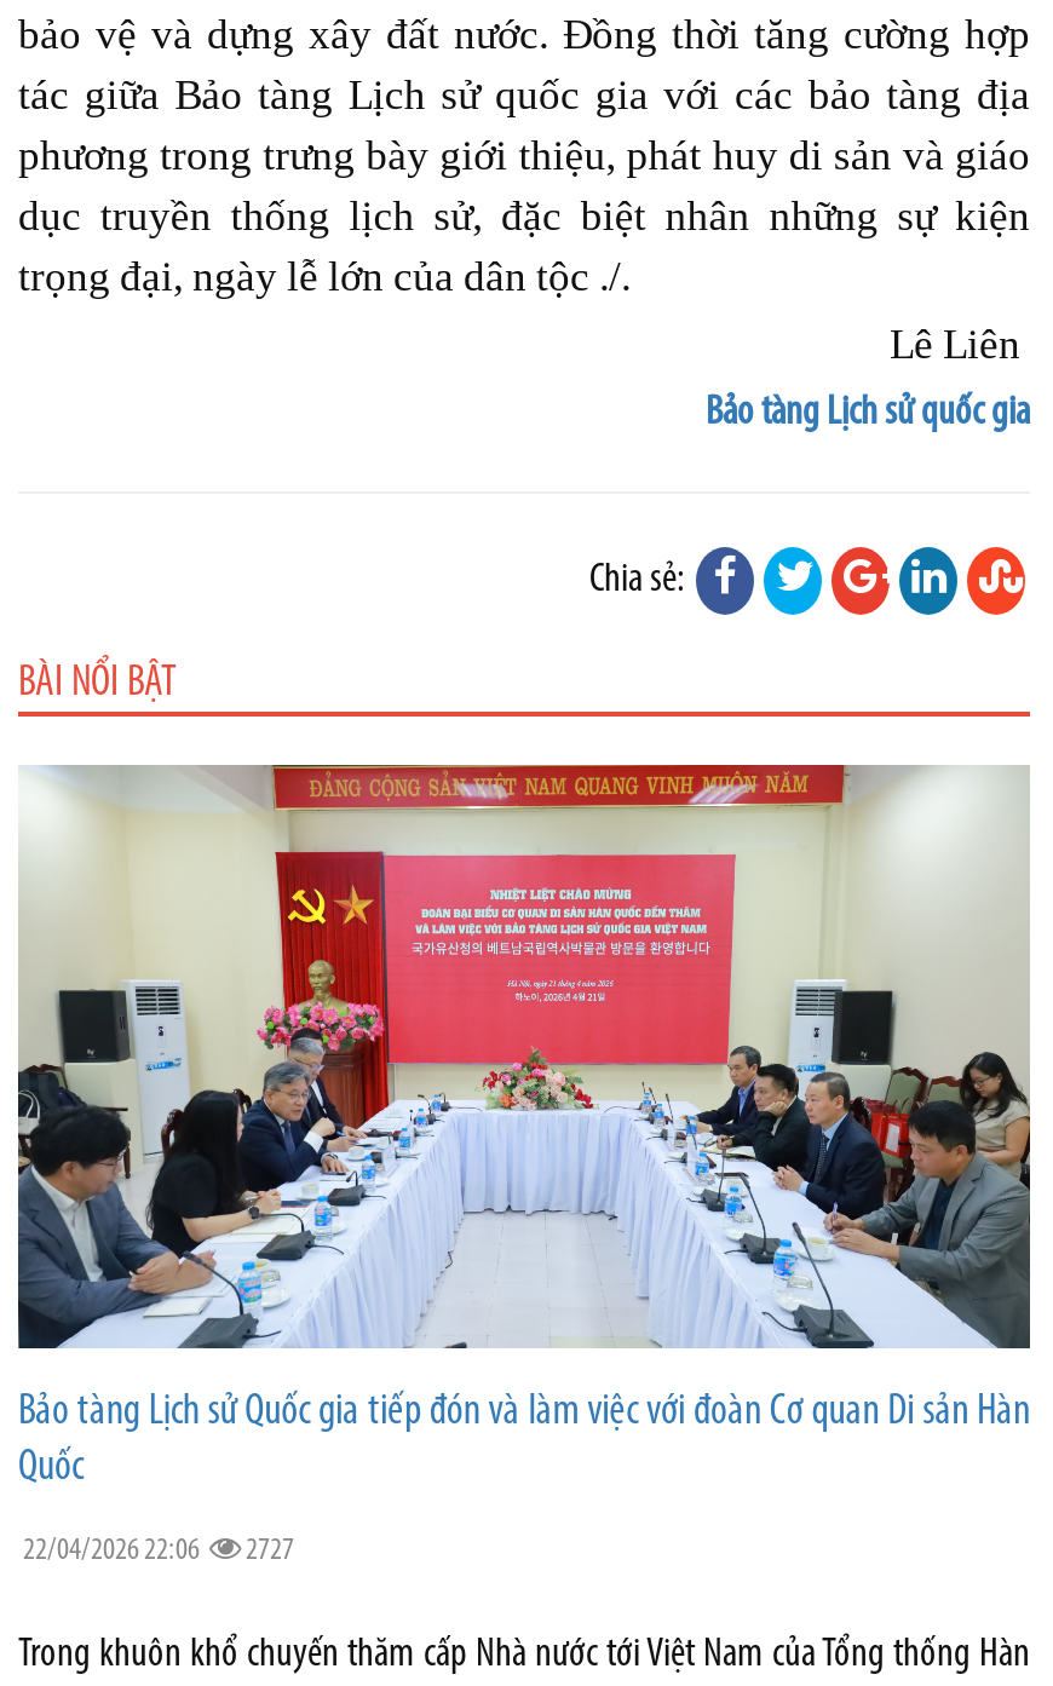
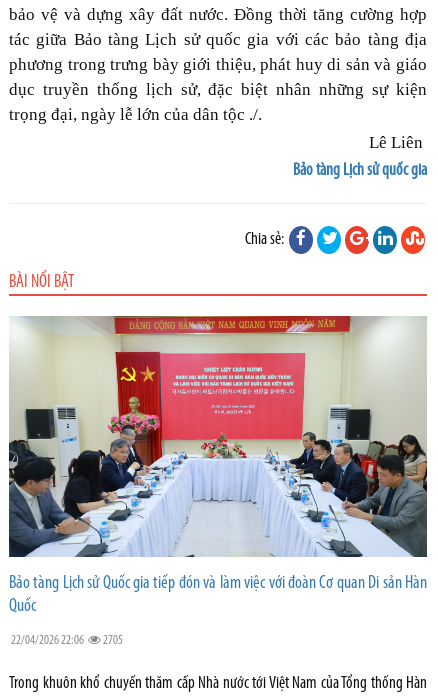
[23,1534,294,1566] 22/04/2026 22:06 2727 -> [11,634,123,647] 22/04/2026 22:06 2705

